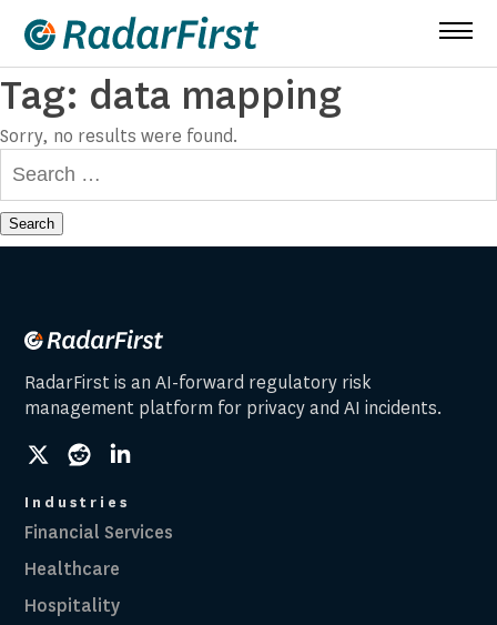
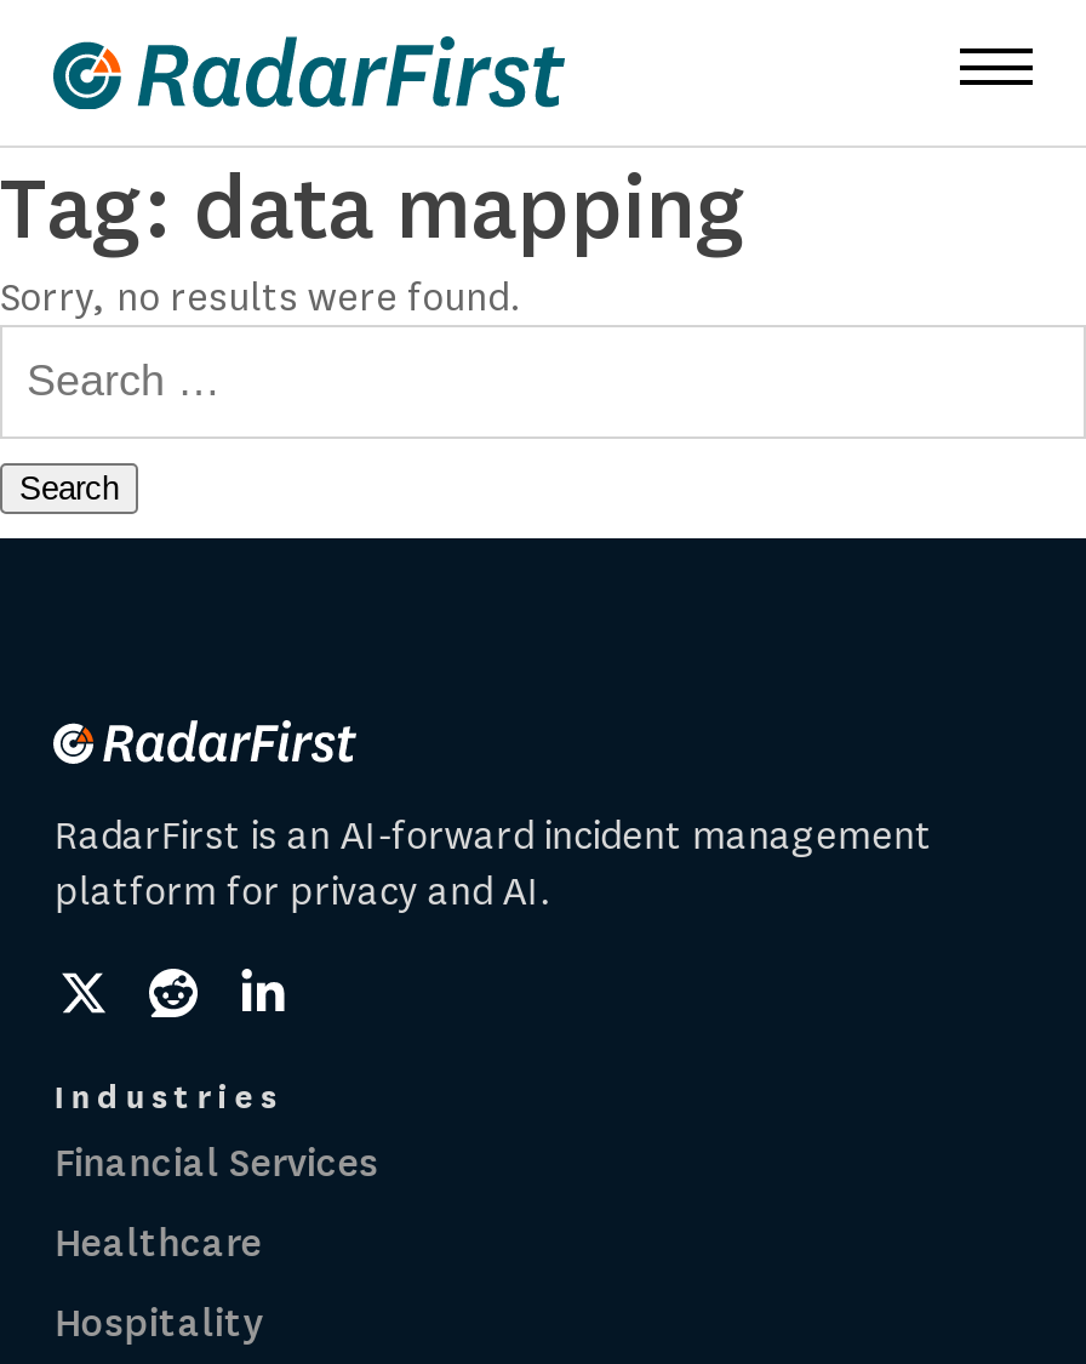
[25,371,443,420] RadarFirst is an AI-forward regulatory risk | management platform for privacy and AI incidents. -> [54,810,932,917] RadarFirst is an AI-forward incident management | platform for privacy and AI.

